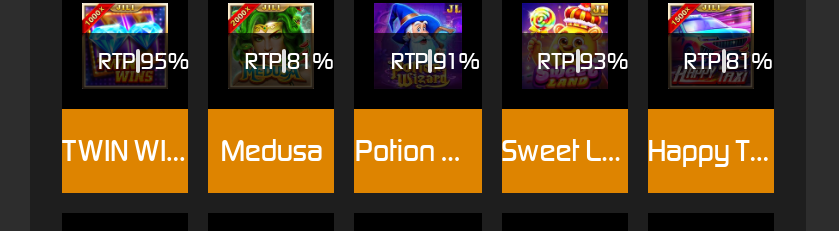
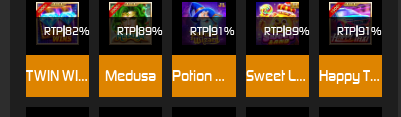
[98,48,188,76] RTP 95% -> [44,24,89,38] RTP 82%
[244,48,332,76] RTP 81% -> [117,24,162,38] RTP 89%
[537,48,627,76] RTP 93% -> [264,24,309,38] RTP 89%
[684,48,772,76] RTP 81% -> [337,24,381,38] RTP 91%

